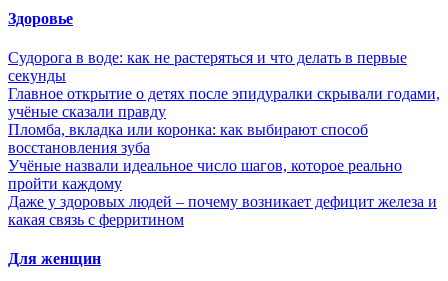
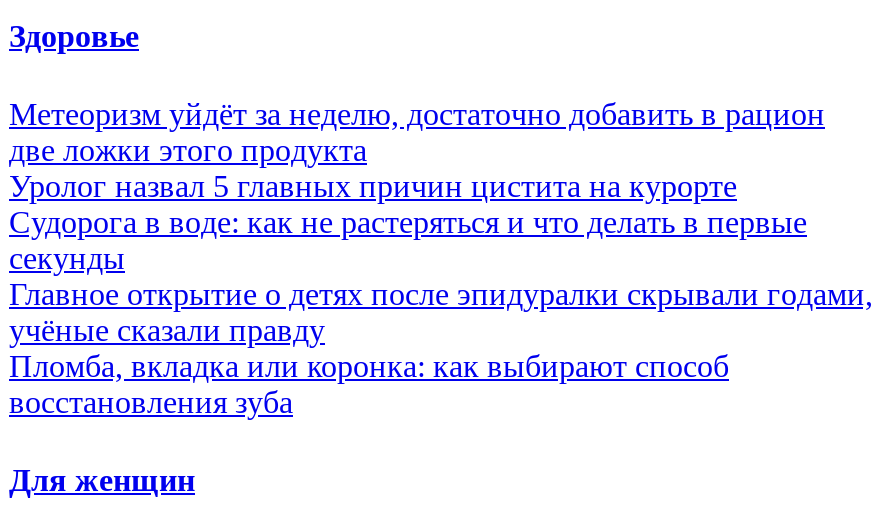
none -> [9,97,825,203] Метеоризм уйдёт за неделю, достаточно добавить в рацион | две ложки этого продукта | Уролог назвал 5 главных причин цистита на курорте
moved [8,49,440,156] -> [9,205,873,419]: Судорога в воде: как не растеряться и что делать в первые | секунды | Главное открытие о детях после эпидуралки скрывали годами, | учёные сказали правду | Пломба, вкладка или коронка: как выбирают способ | восстановления зуба
[8,157,437,228] Учёные назвали идеальное число шагов, которое реально | пройти каждому | Даже у здоровых людей – почему возникает дефицит железа и | какая связь с ферритином -> none

